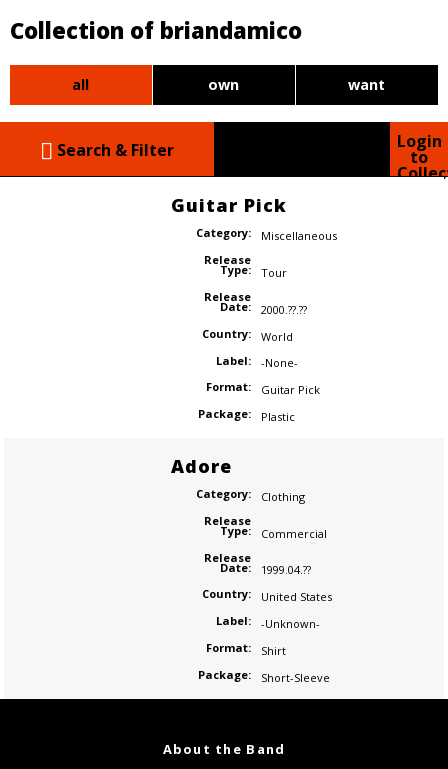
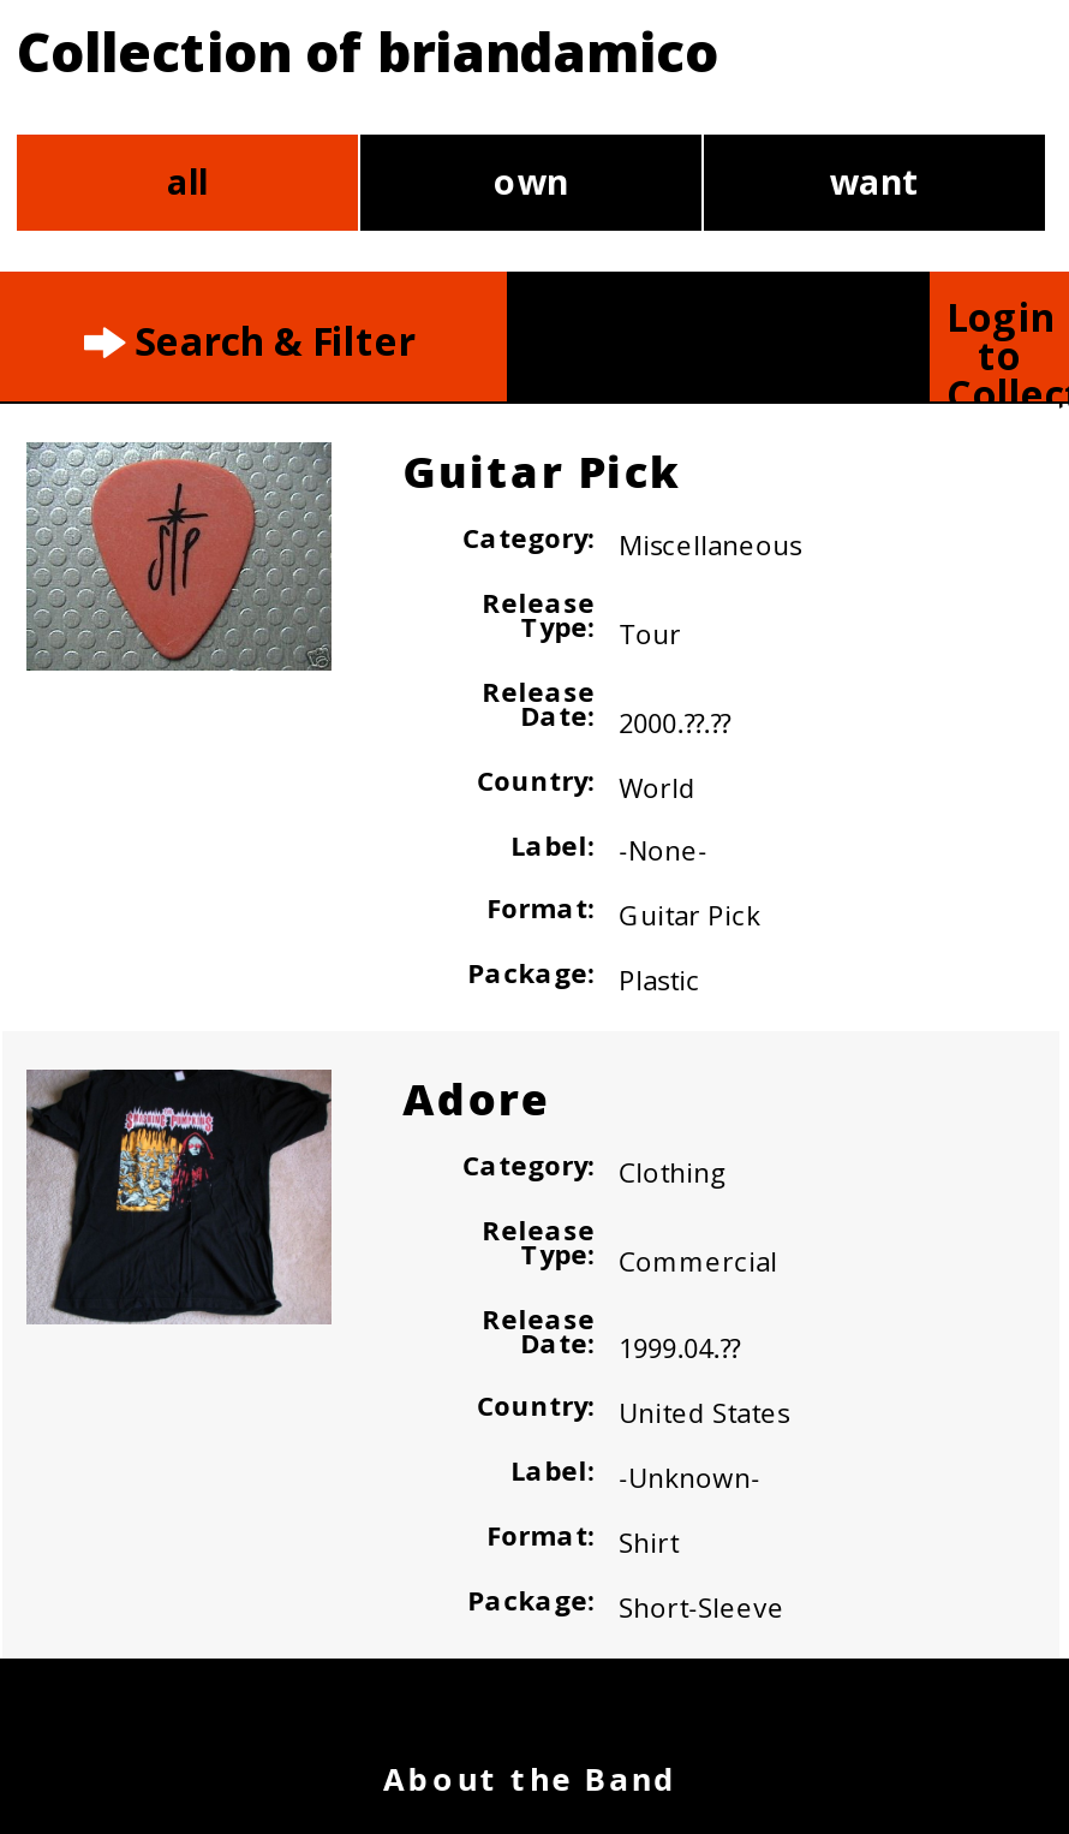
none -> [24,440,334,673] [image]
none -> [24,1067,334,1327] [image]

